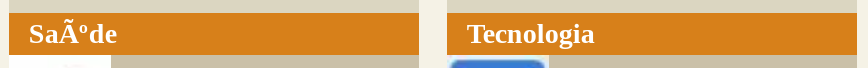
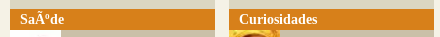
[467,17,595,49] Tecnologia -> [239,11,317,27] Curiosidades

